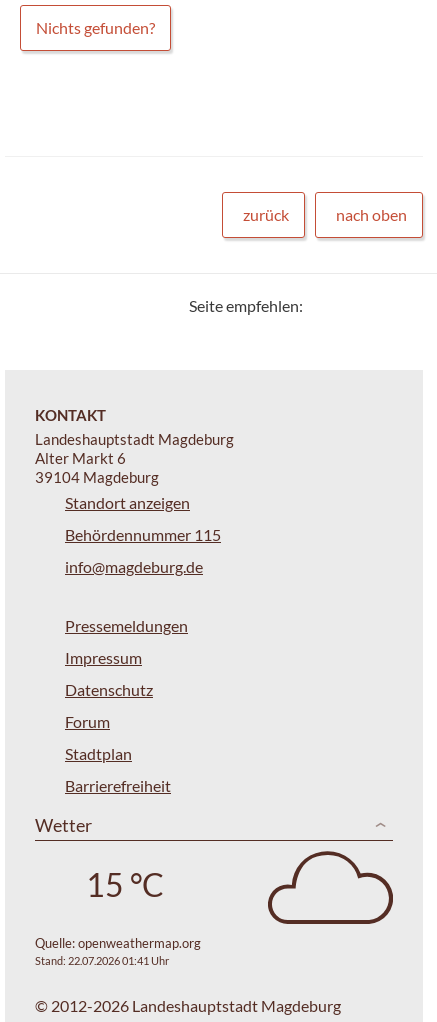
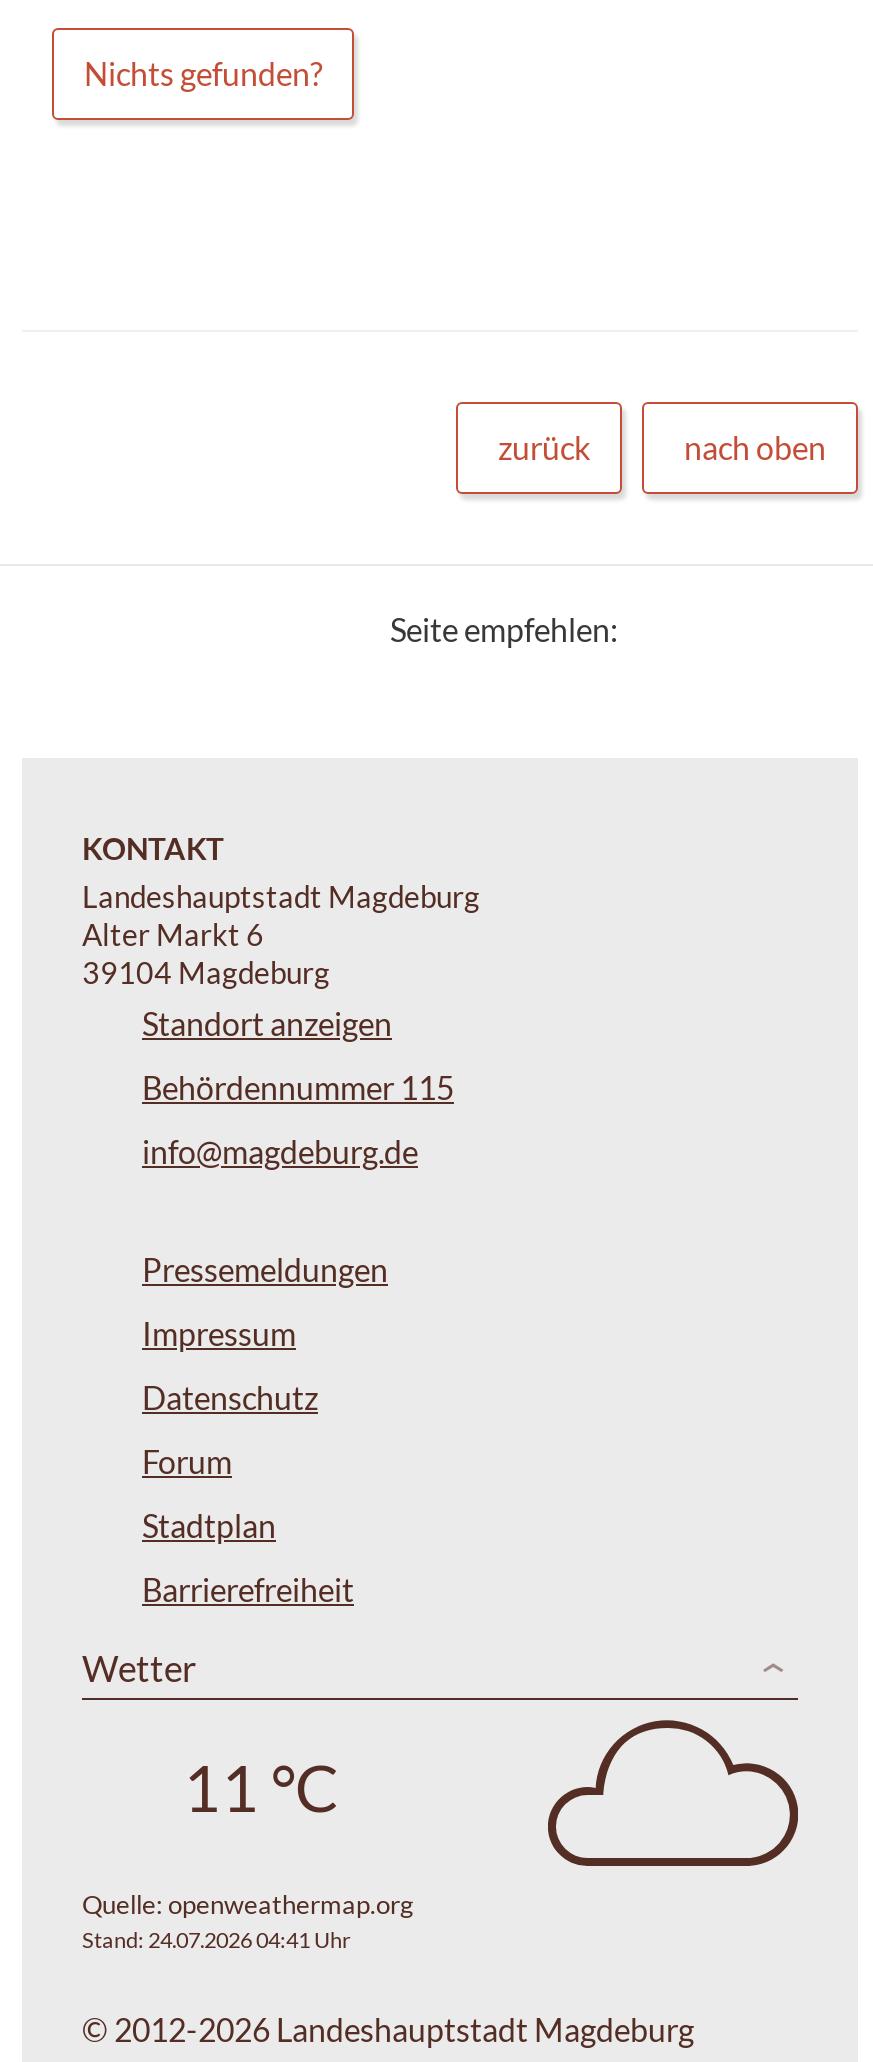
[85,864,163,903] 15 °C -> [183,1747,339,1825] 11 °C
[35,954,169,967] Stand: 22.07.2026 01:41 Uhr -> [82,1926,350,1952] Stand: 24.07.2026 04:41 Uhr

